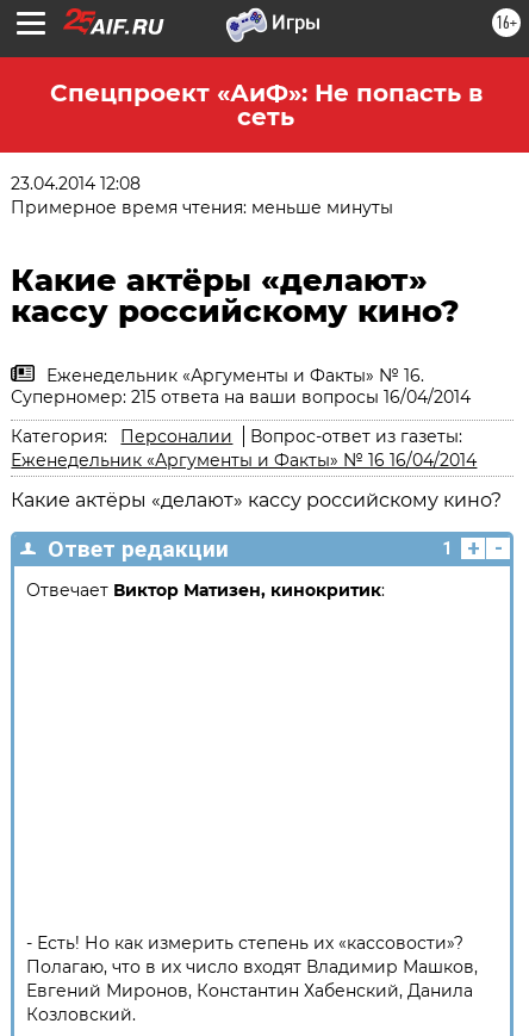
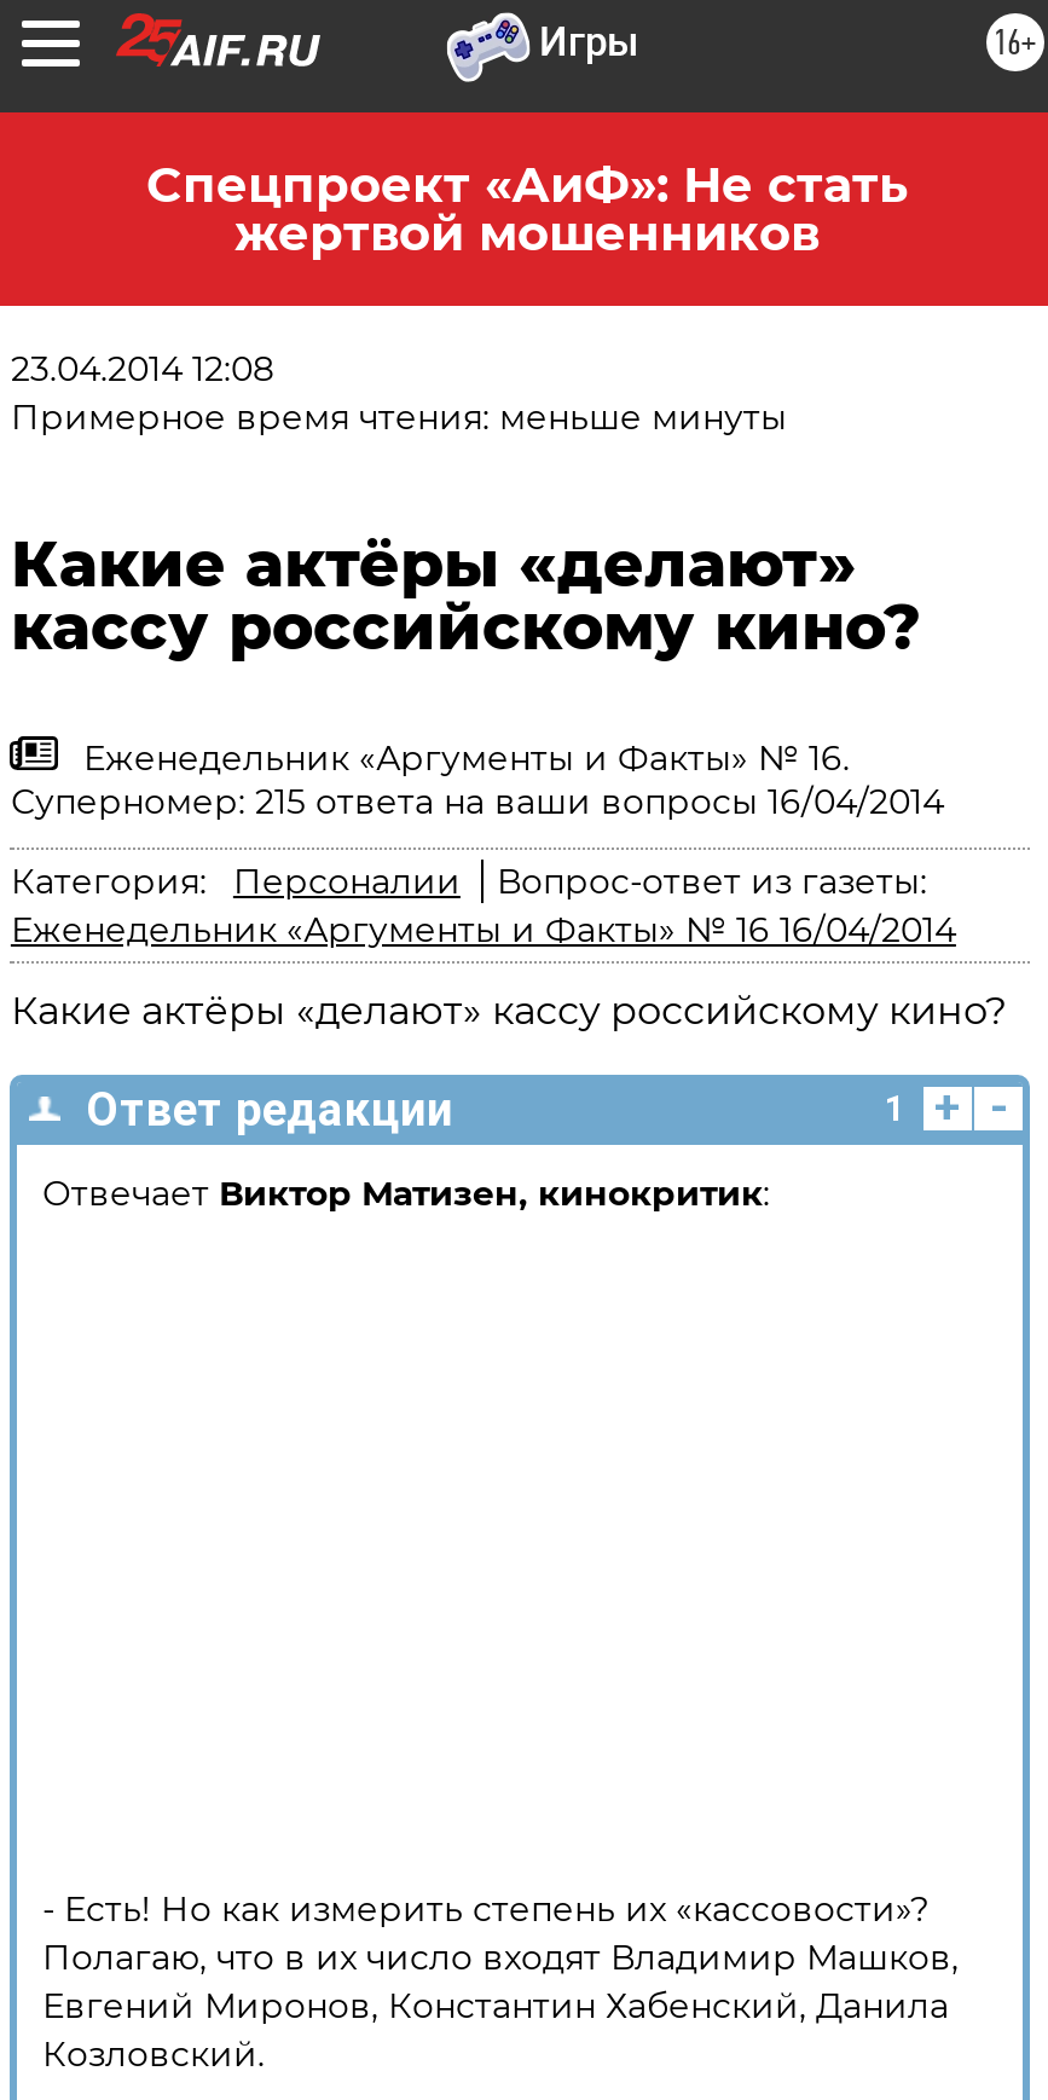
[49,79,482,131] Спецпроект «АиФ»: Не попасть в | сеть -> [146,156,908,262] Спецпроект «АиФ»: Не стать | жертвой мошенников

